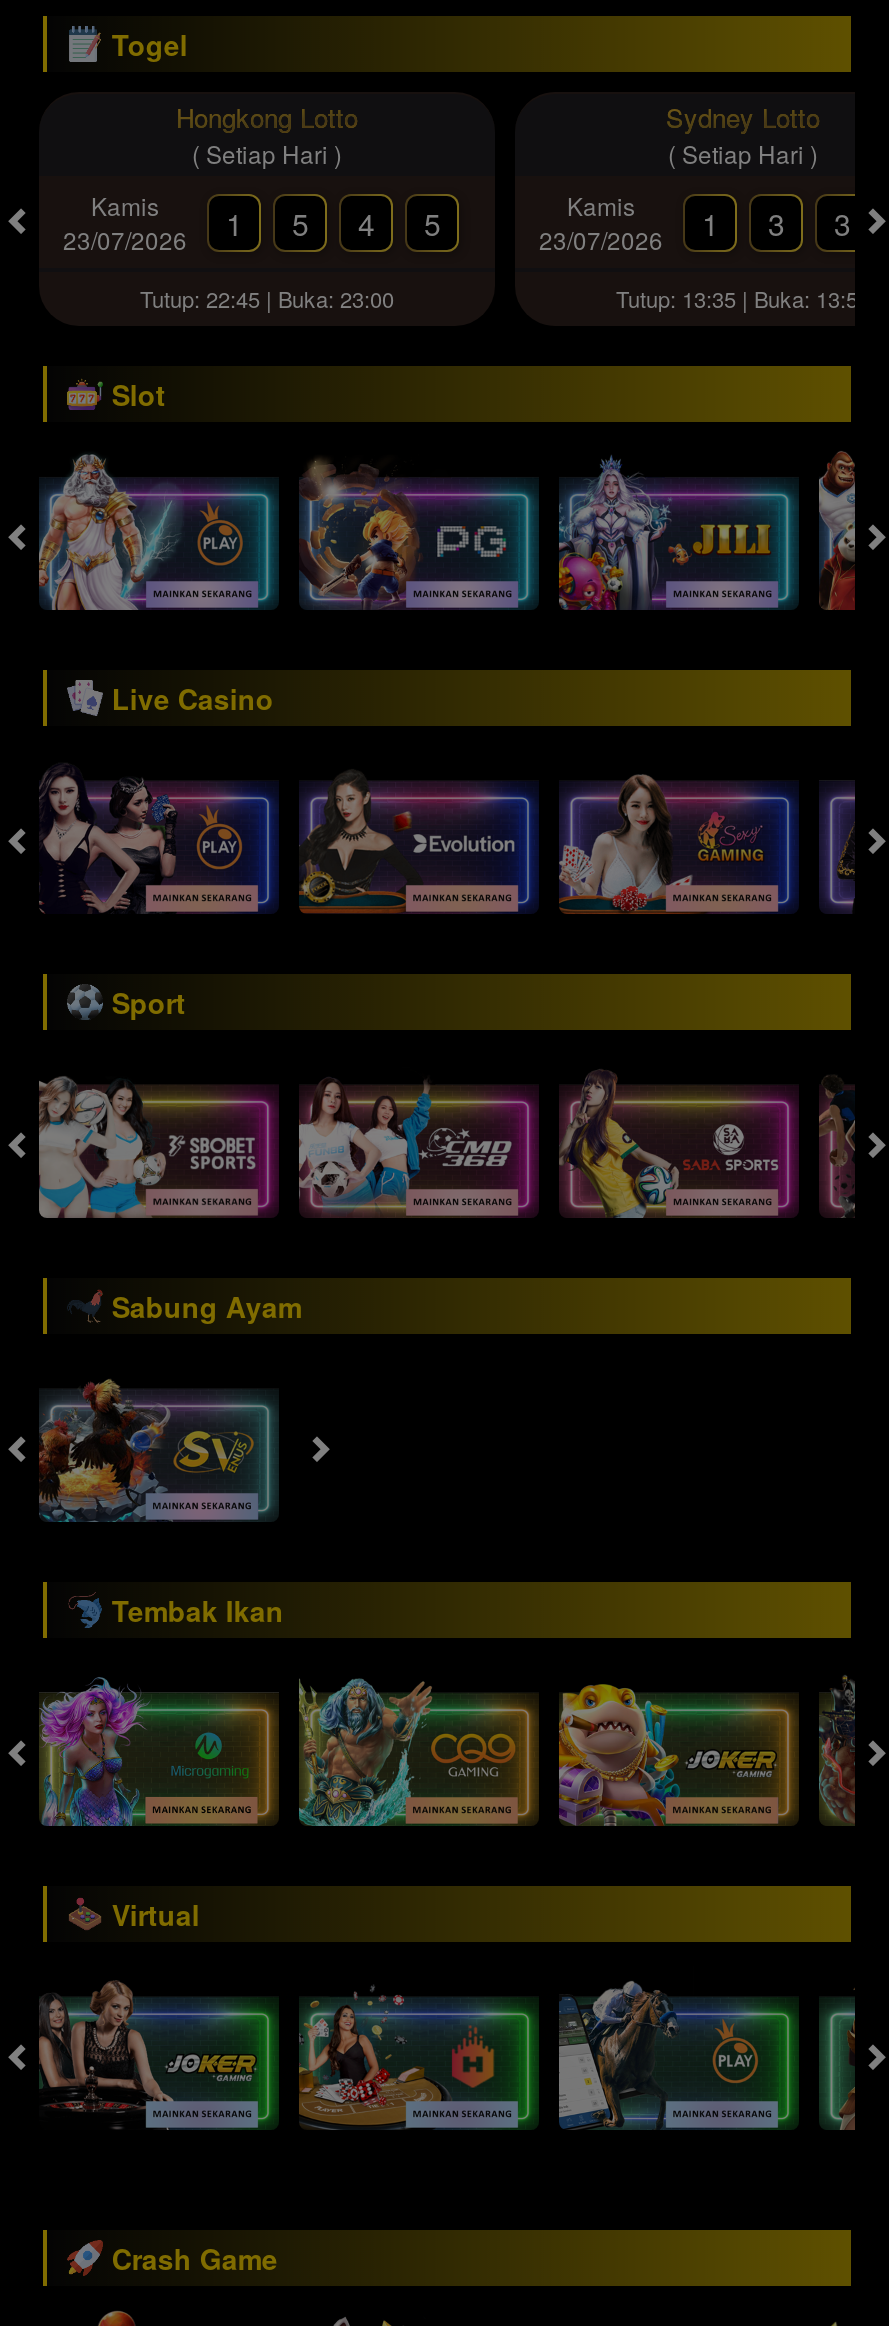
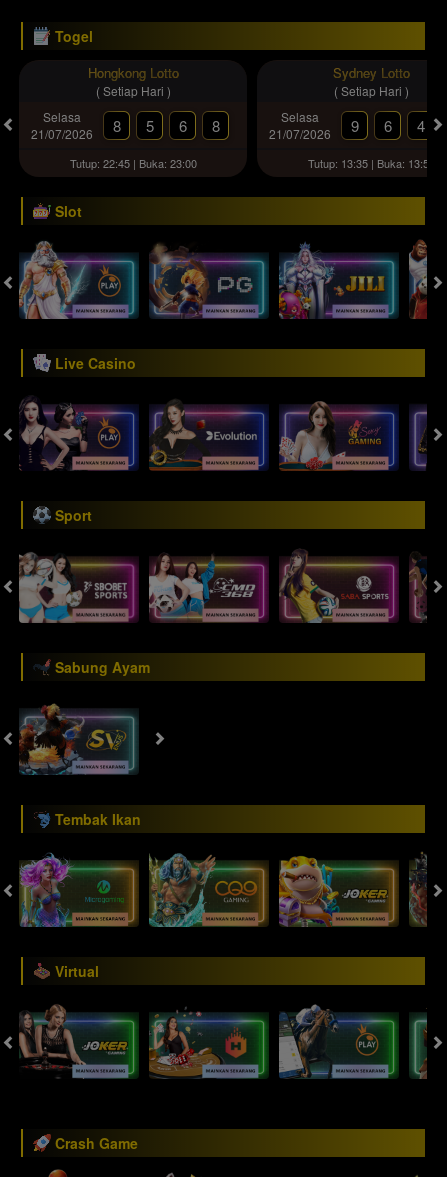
[63,189,242,257] Kamis | 23/07/2026 | 1 -> [31,108,120,142] Selasa | 21/07/2026 | 8
[539,189,850,257] Kamis | 23/07/2026 | 1 | 3 | 3 -> [269,108,424,142] Selasa | 21/07/2026 | 9 | 6 | 4
[358,202,374,244] 4 -> [178,115,186,136] 6
[424,202,440,244] 5 -> [211,115,219,136] 8

